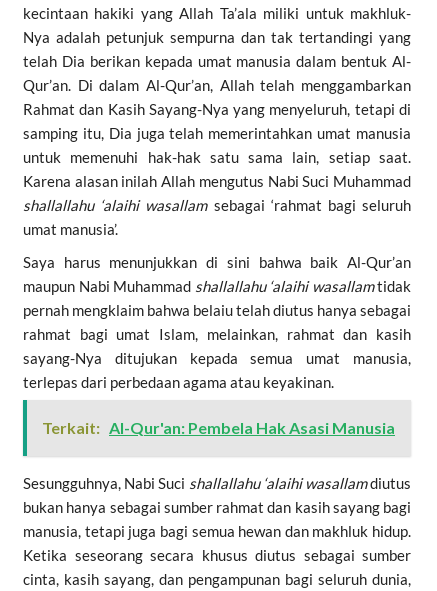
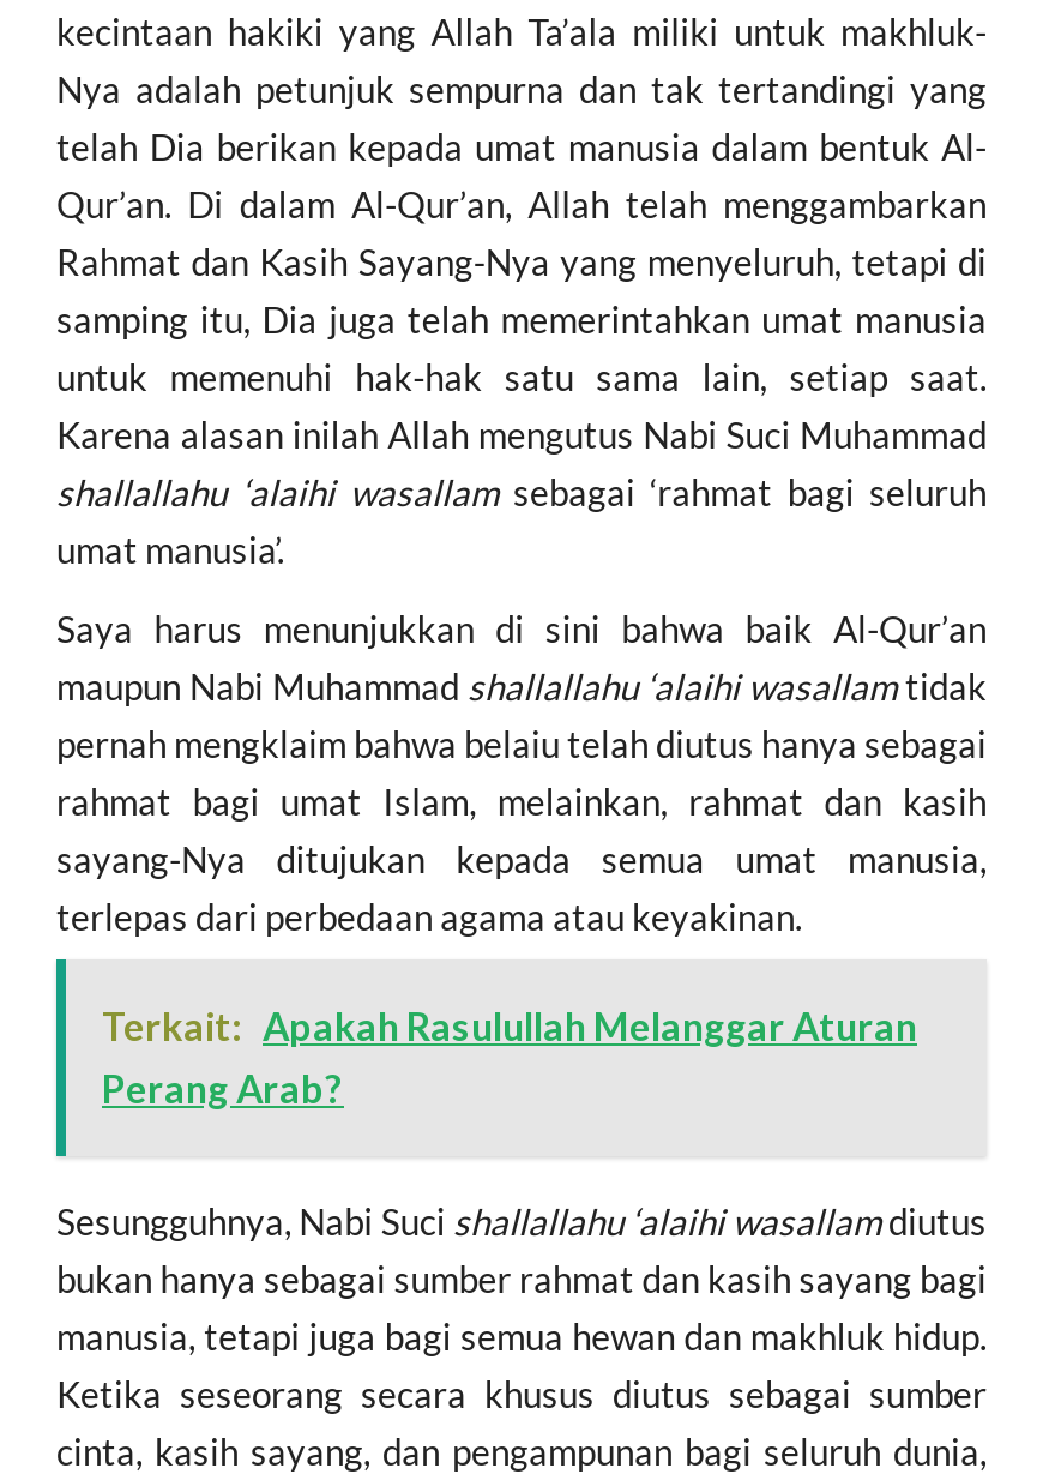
[42,418,395,437] Terkait: Al-Qur'an: Pembela Hak Asasi Manusia -> [102,1002,917,1110] Terkait: Apakah Rasulullah Melanggar Aturan | Perang Arab?

